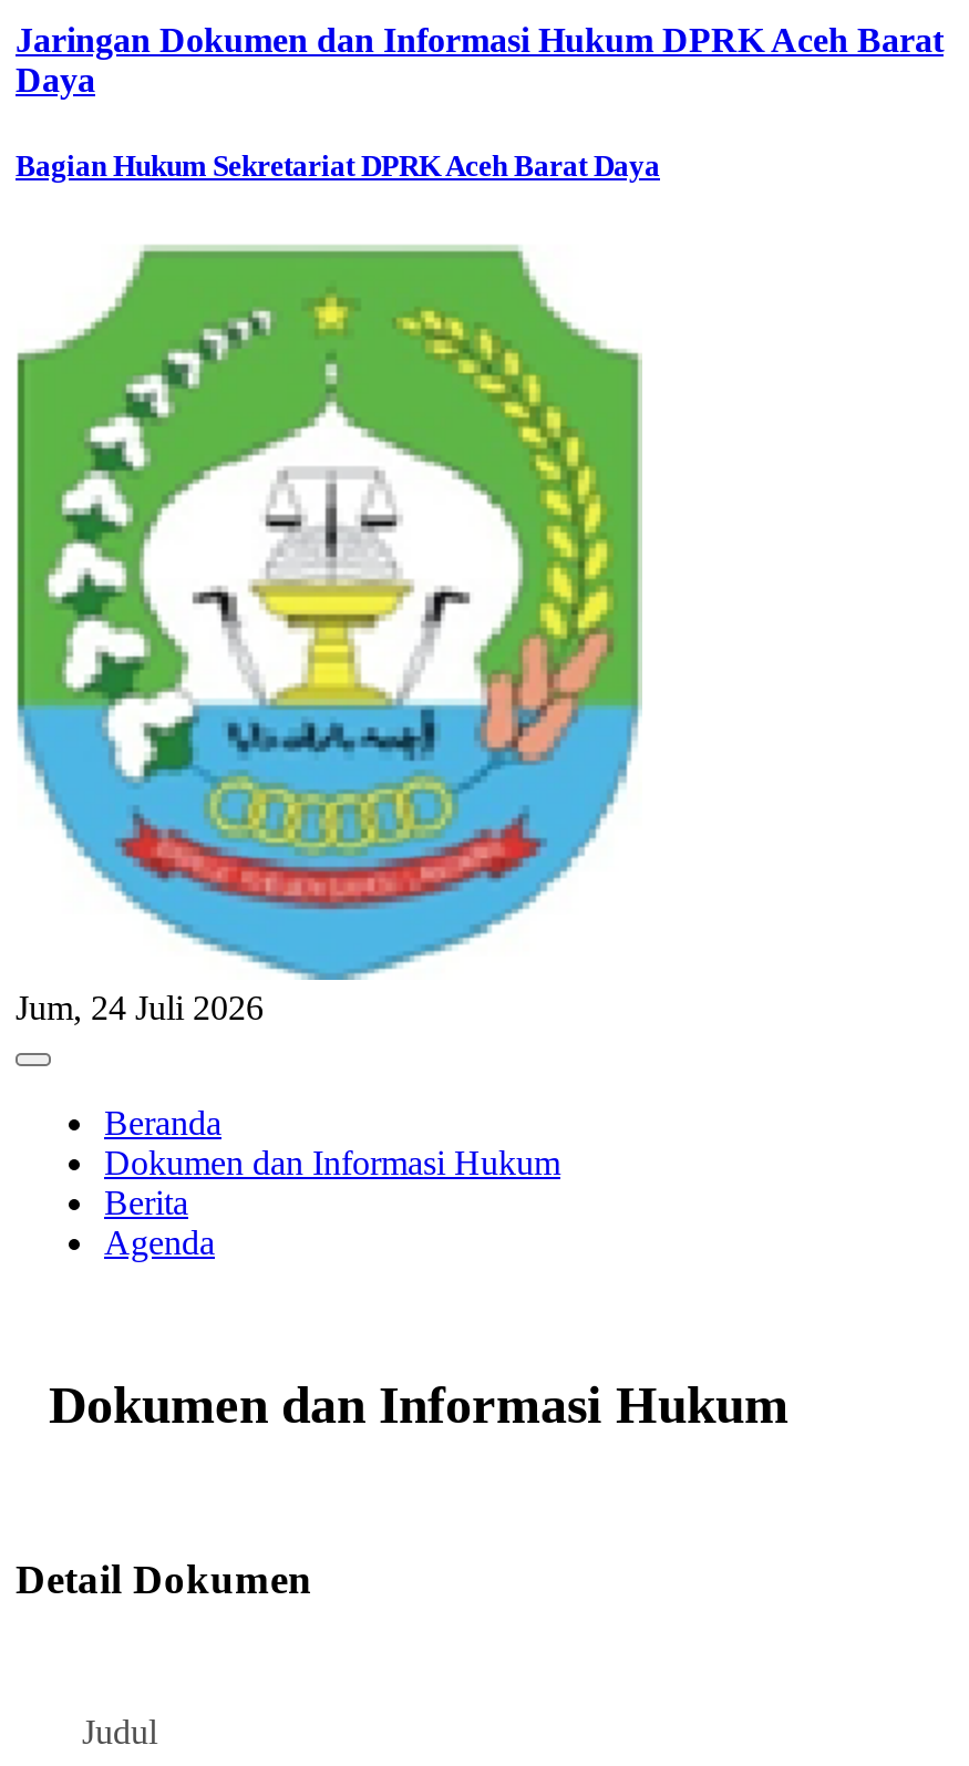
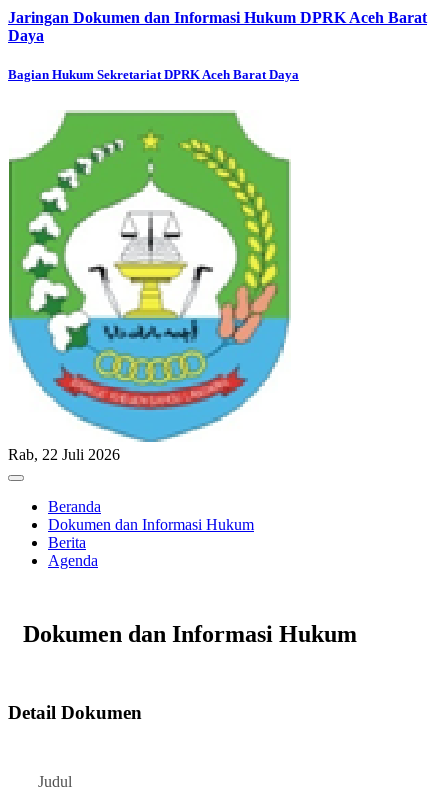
[16,989,264,1027] Jum, 24 Juli 2026 -> [8,446,120,463] Rab, 22 Juli 2026

